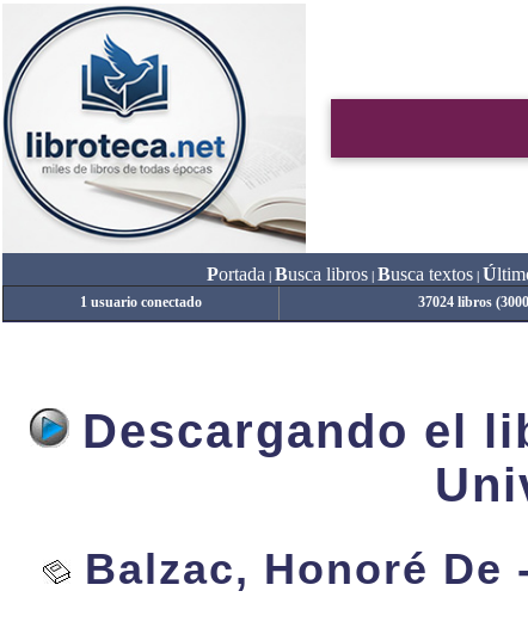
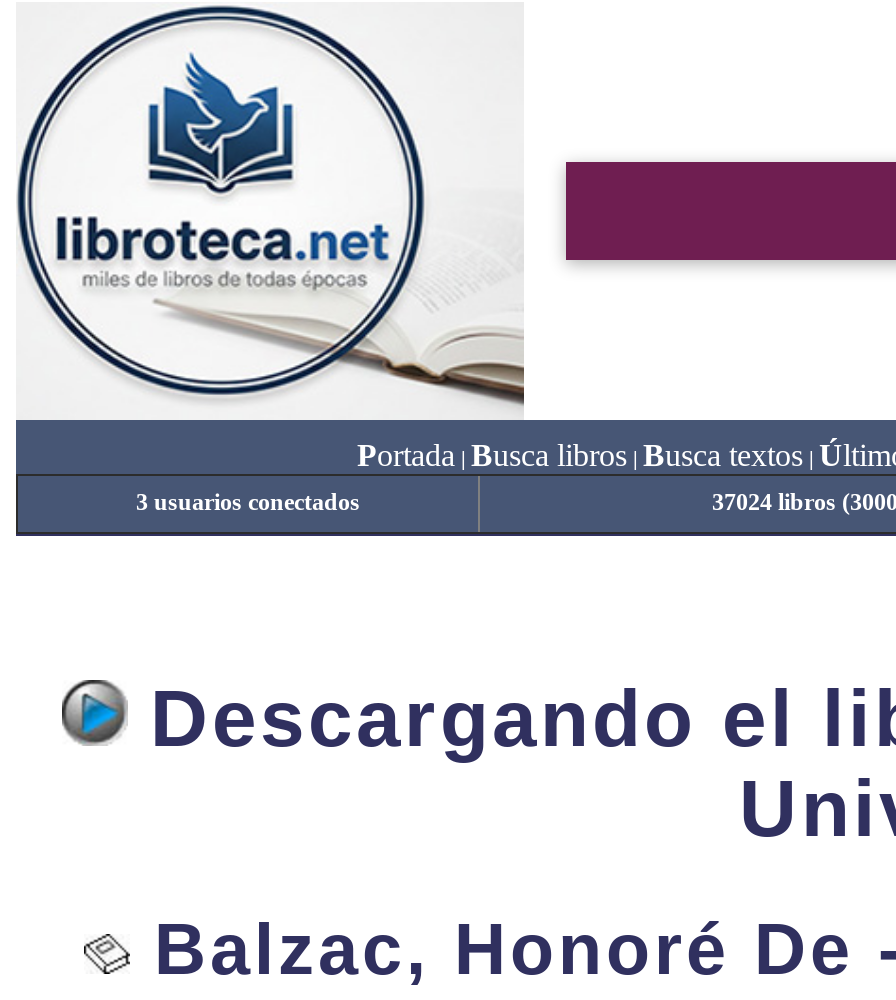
[80,294,202,310] 1 usuario conectado -> [136,488,360,516] 3 usuarios conectados

